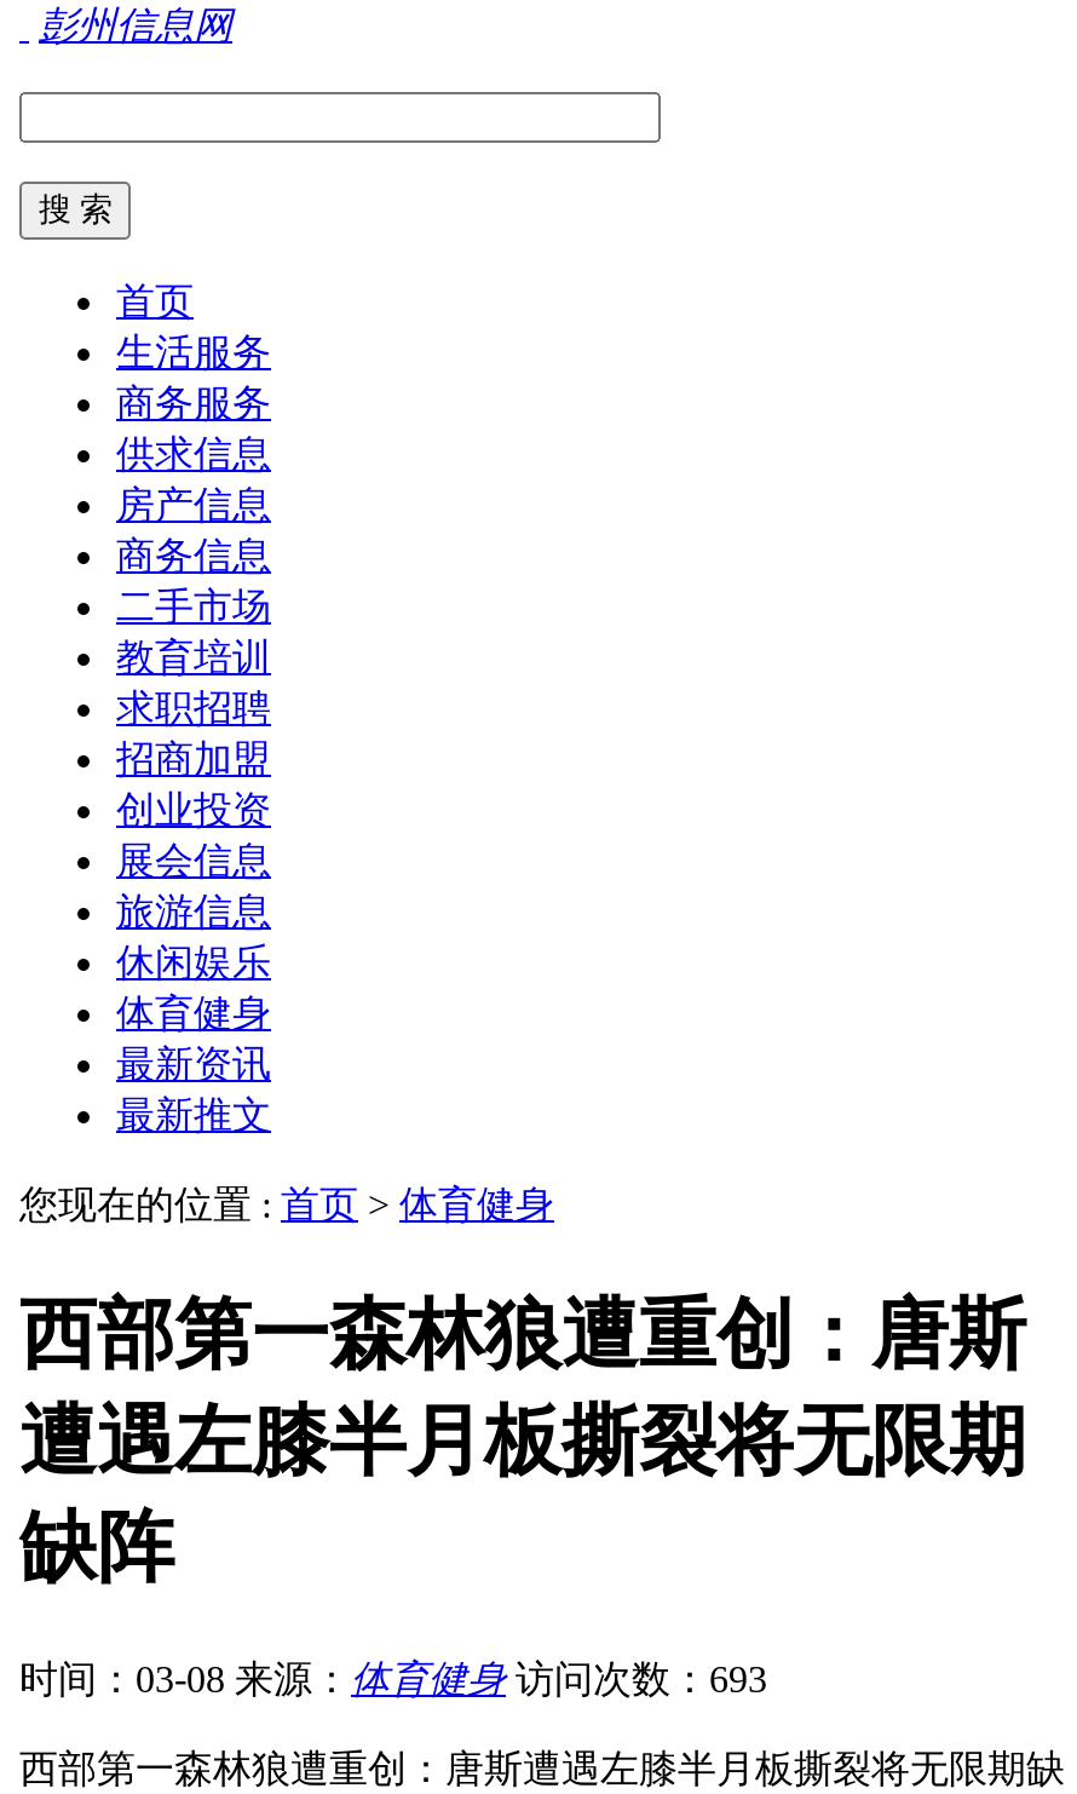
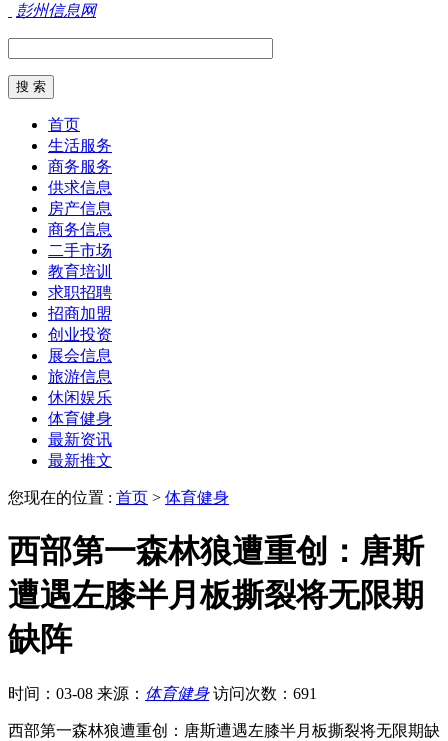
[19,1658,767,1699] 时间：03-08 来源：体育健身 访问次数：693 -> [8,685,317,702] 时间：03-08 来源：体育健身 访问次数：691

